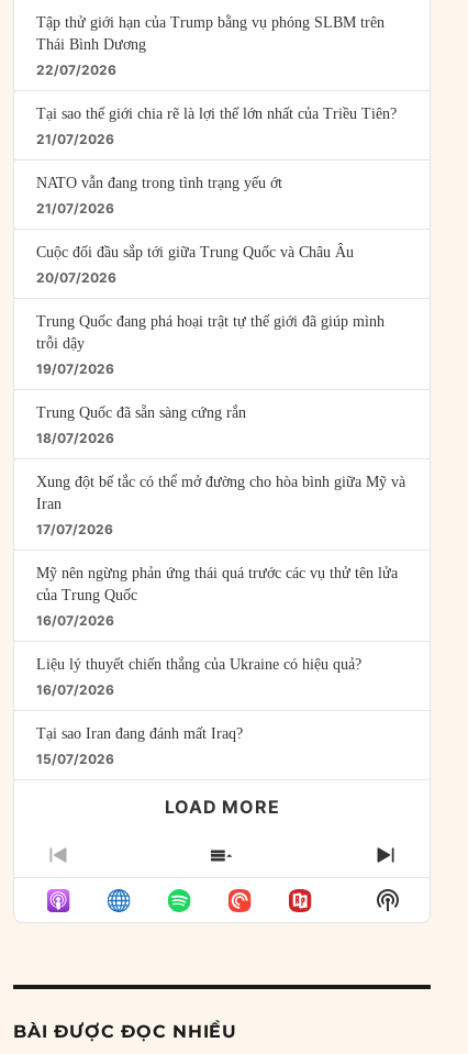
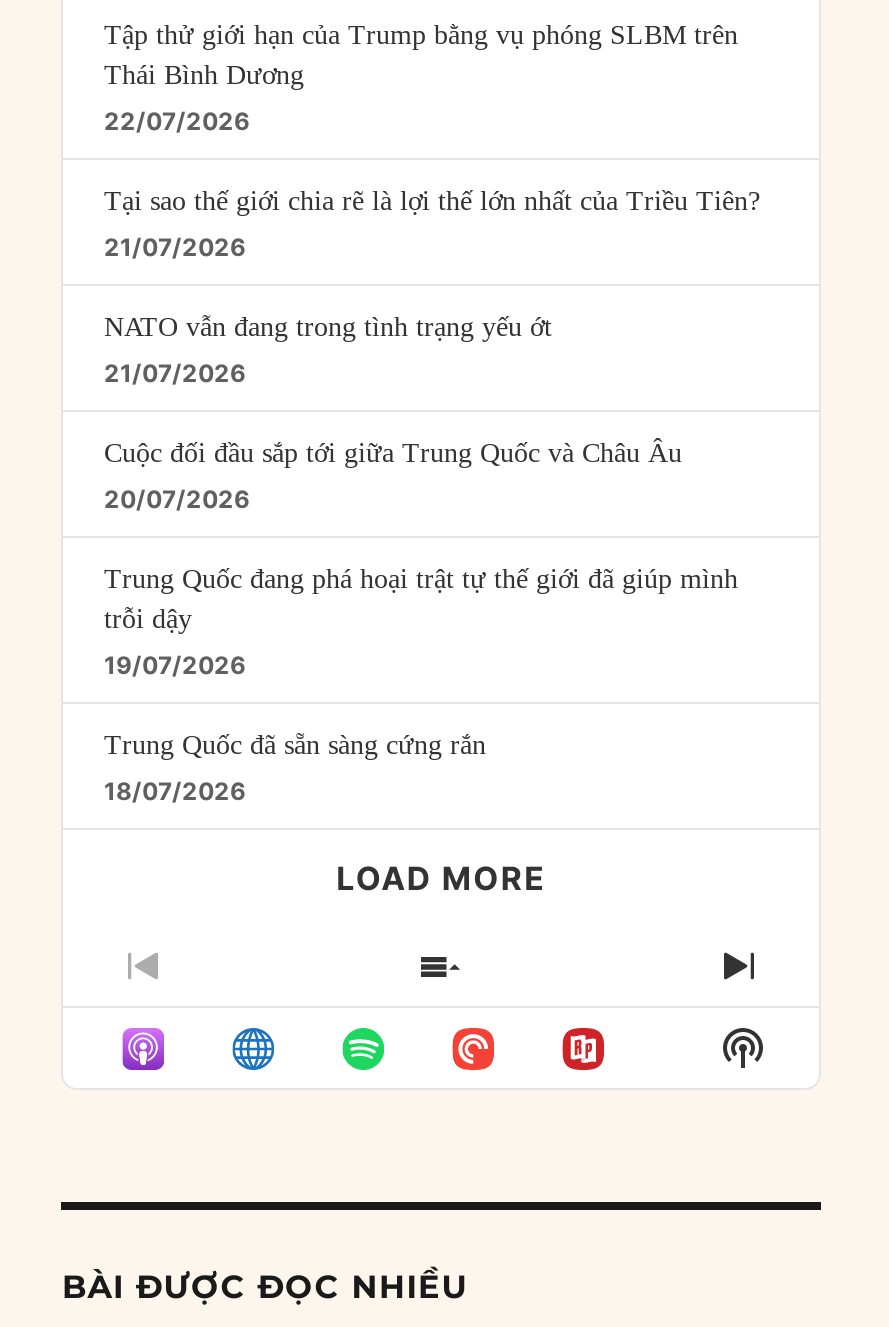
[37,474,406,768] Xung đột bế tắc có thể mở đường cho hòa bình giữa Mỹ và | Iran | 17/07/2026 | Mỹ nên ngừng phản ứng thái quá trước các vụ thử tên lửa | của Trung Quốc | 16/07/2026 | Liệu lý thuyết chiến thắng của Ukraine có hiệu quả? | 16/07/2026 | Tại sao Iran đang đánh mất Iraq? | 15/07/2026 -> none

